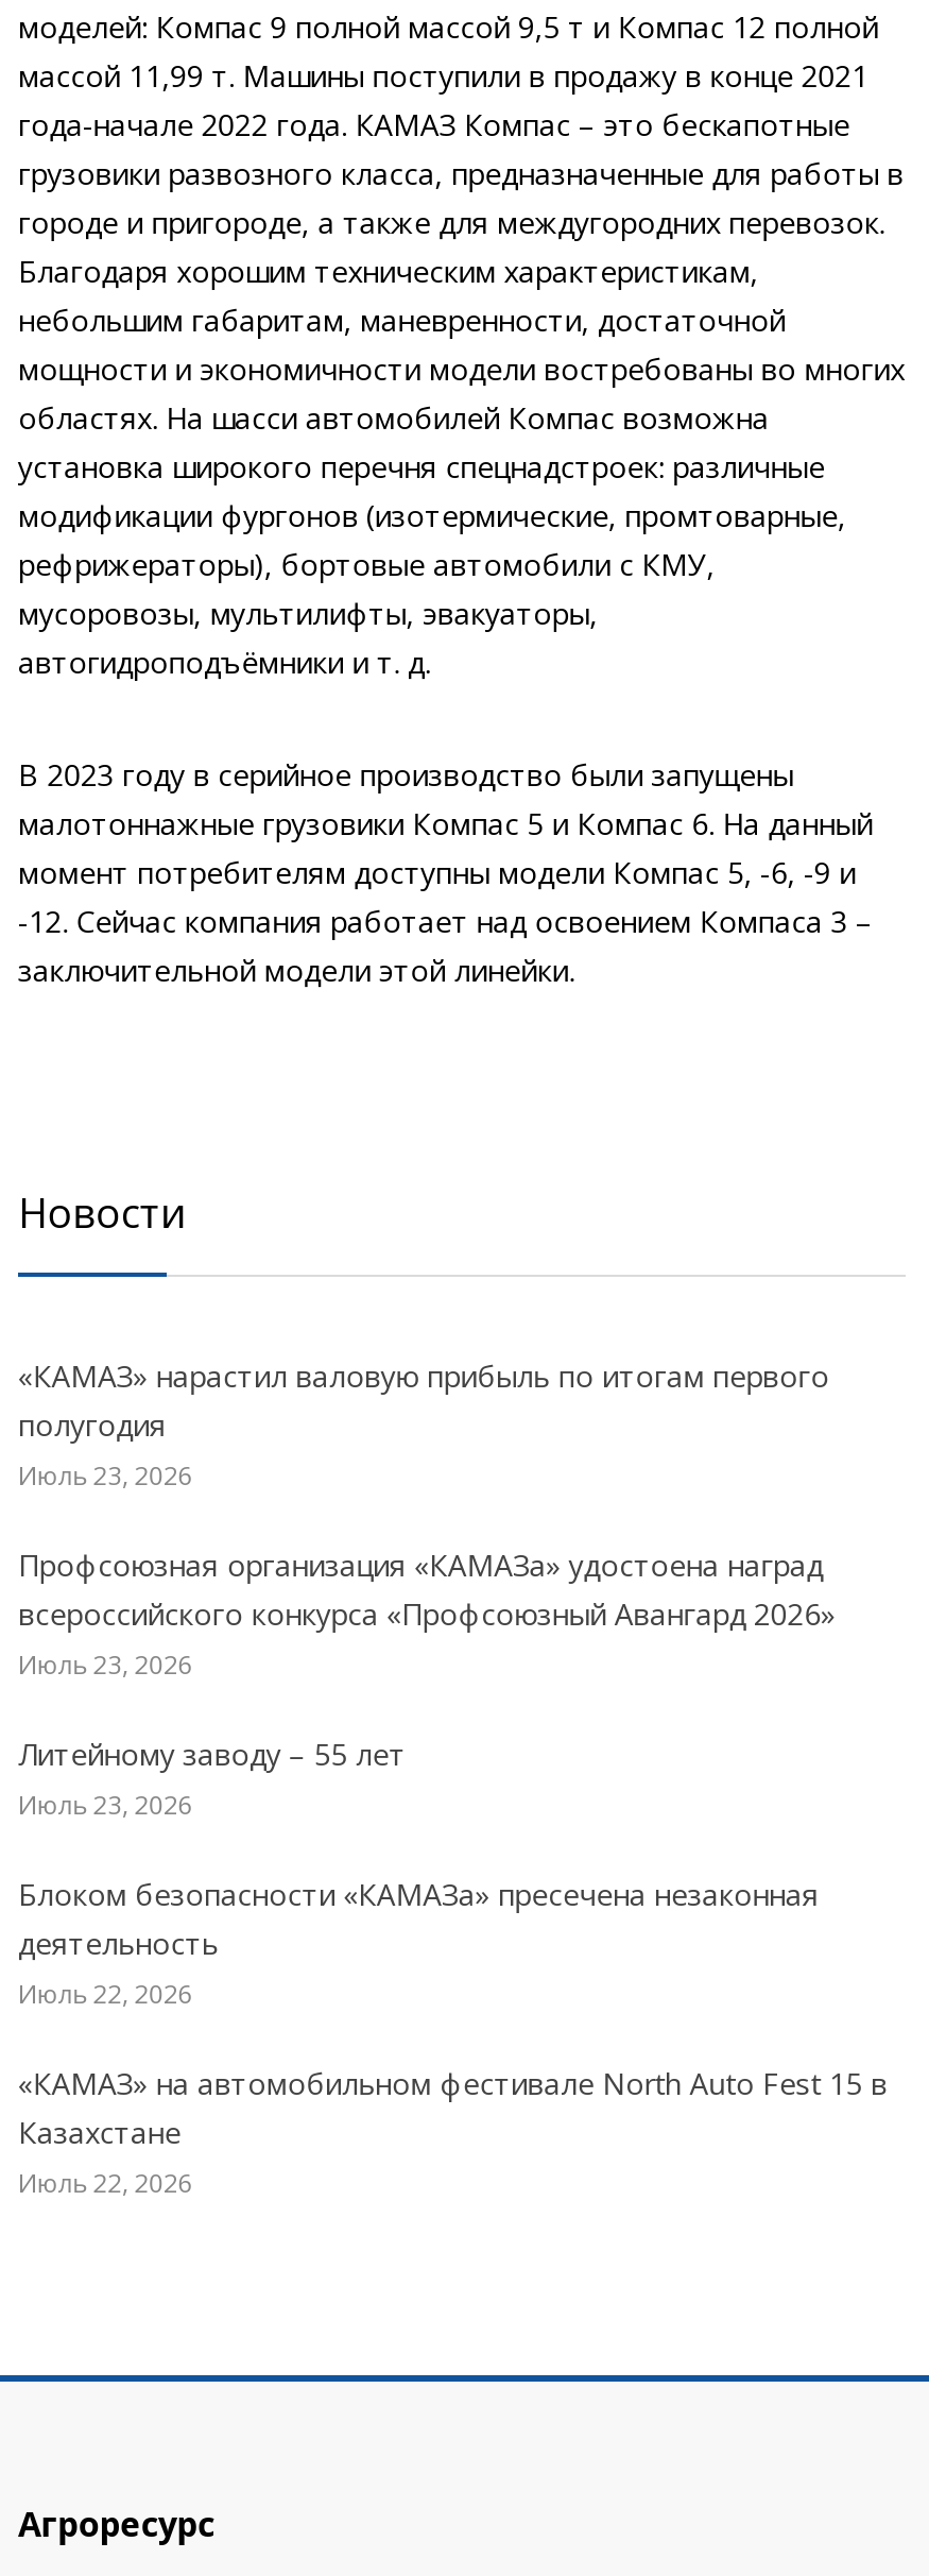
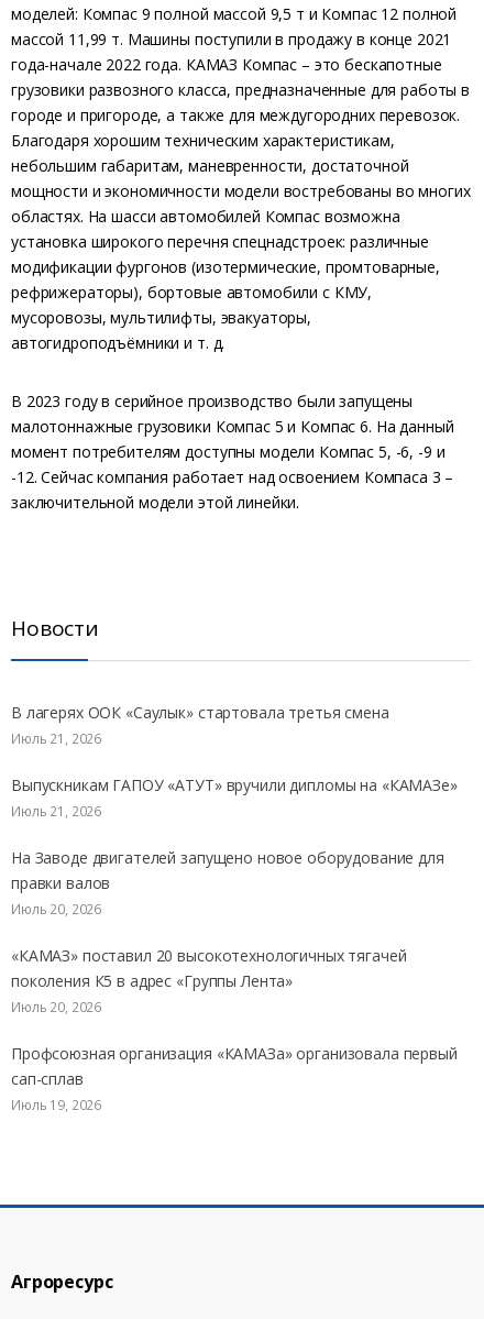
[18,1355,829,1493] «КАМАЗ» нарастил валовую прибыль по итогам первого | полугодия | Июль 23, 2026 -> [11,702,389,748] В лагерях ООК «Саулык» стартовала третья смена | Июль 21, 2026
[18,1544,835,1682] Профсоюзная организация «КАМАЗа» удостоена наград | всероссийского конкурса «Профсоюзный Авангард 2026» | Июль 23, 2026 -> [11,774,457,820] Выпускникам ГАПОУ «АТУТ» вручили дипломы на «КАМАЗе» | Июль 21, 2026
[18,1733,406,1822] Литейному заводу – 55 лет | Июль 23, 2026 -> [11,847,444,918] На Заводе двигателей запущено новое оборудование для | правки валов | Июль 20, 2026
[18,1873,819,2012] Блоком безопасности «КАМАЗа» пресечена незаконная | деятельность | Июль 22, 2026 -> [11,945,406,1016] «КАМАЗ» поставил 20 высокотехнологичных тягачей | поколения К5 в адрес «Группы Лента» | Июль 20, 2026
[18,2062,887,2201] «КАМАЗ» на автомобильном фестивале North Auto Fest 15 в | Казахстане | Июль 22, 2026 -> [11,1043,457,1114] Профсоюзная организация «КАМАЗа» организовала первый | сап-сплав | Июль 19, 2026

